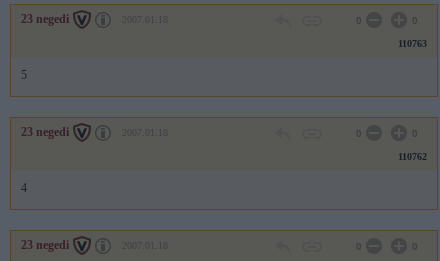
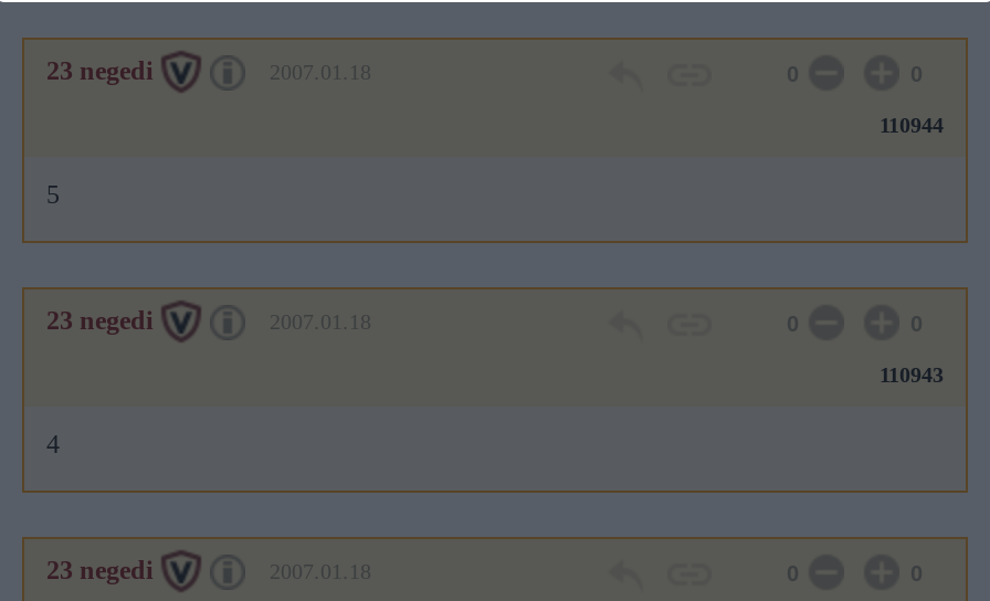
[398,38,427,49] 110763 -> [880,113,944,137] 110944
[398,151,427,162] 110762 -> [880,362,944,387] 110943

